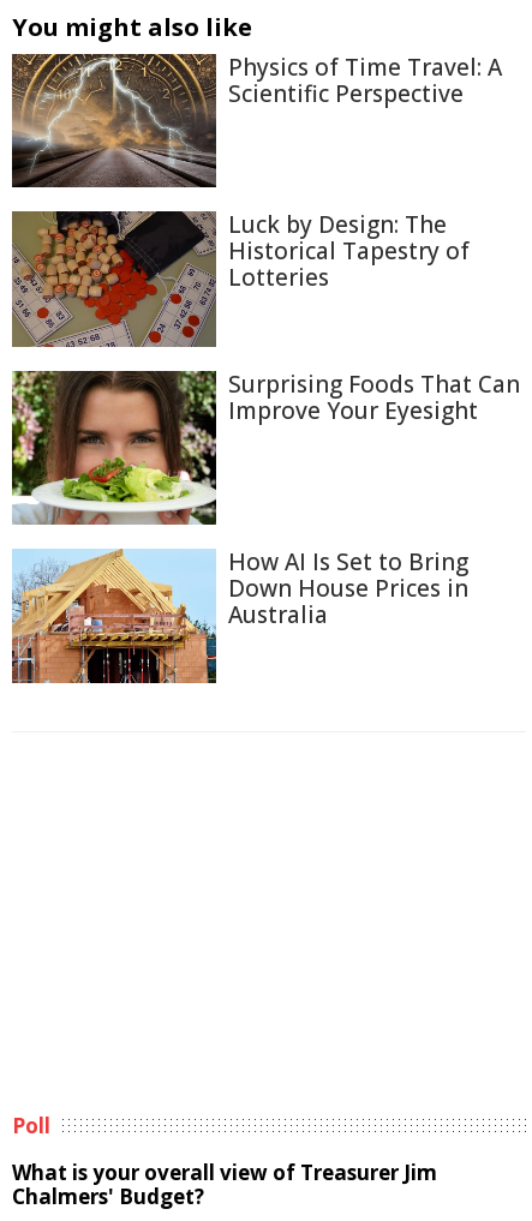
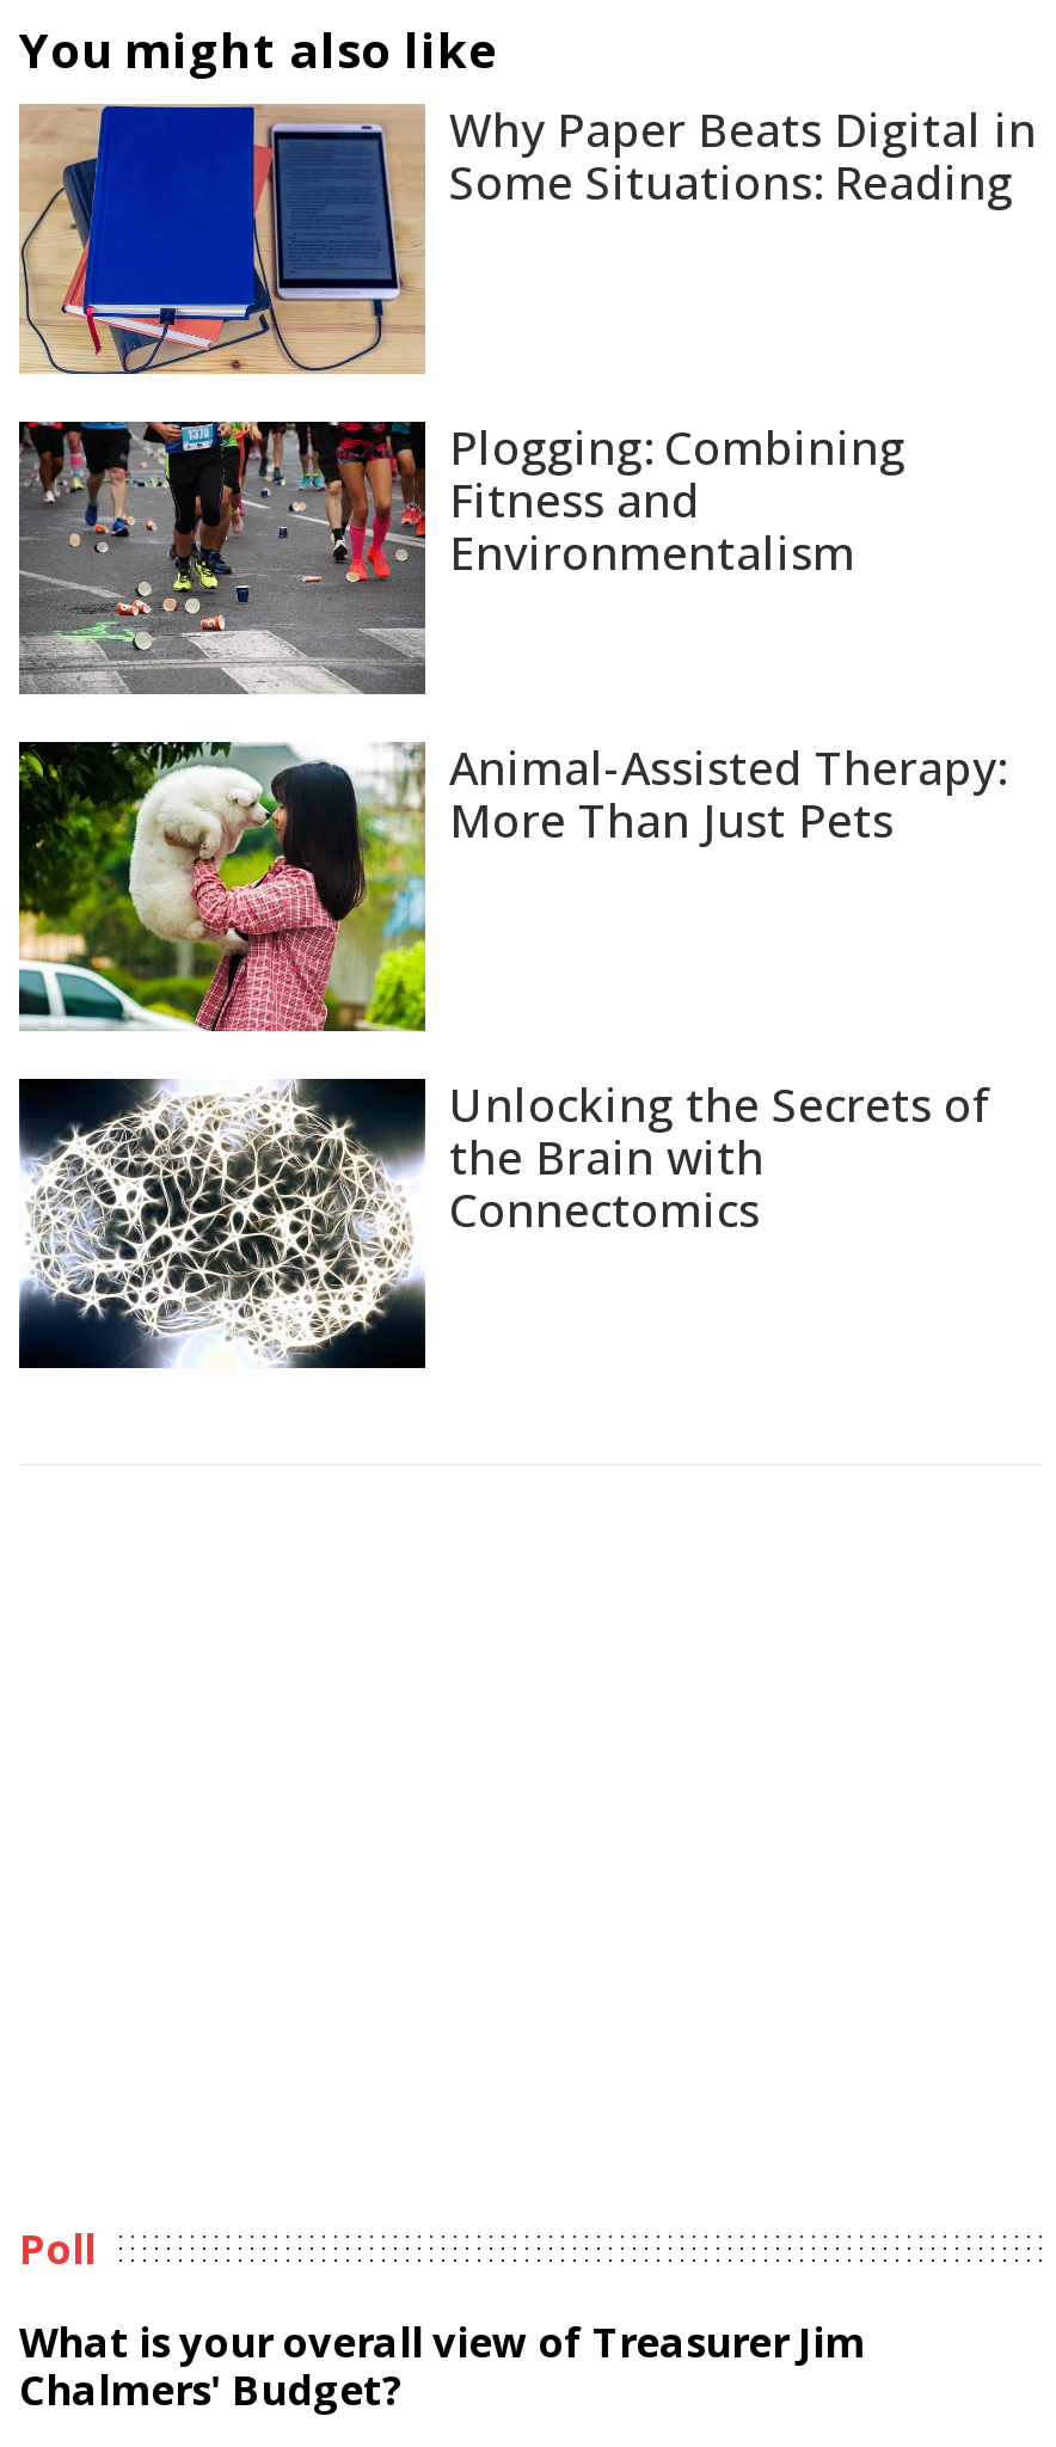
[11,52,502,188] [image] | Physics of Time Travel: A | Scientific Perspective -> [19,99,1037,376] [image] | Why Paper Beats Digital in | Some Situations: Reading
[12,209,470,348] [image] | Luck by Design: The | Historical Tapestry of | Lotteries -> [17,418,905,697] [image] | Plogging: Combining | Fitness and | Environmentalism
[11,369,520,526] [image] | Surprising Foods That Can | Improve Your Eyesight -> [17,736,1006,1041] [image] | Animal-Assisted Therapy: | More Than Just Pets
[11,544,468,684] [image] | How AI Is Set to Bring | Down House Prices in | Australia -> [17,1074,991,1370] [image] | Unlocking the Secrets of | the Brain with | Connectomics

